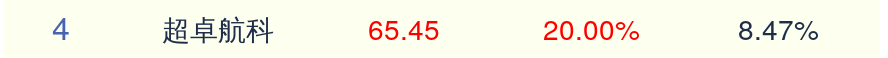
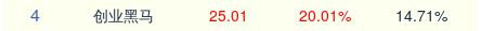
[162,9,818,49] 超卓航科 | 65.45 | 20.00% | 8.47% -> [93,5,447,26] 创业黑马 | 25.01 | 20.01% | 14.71%

